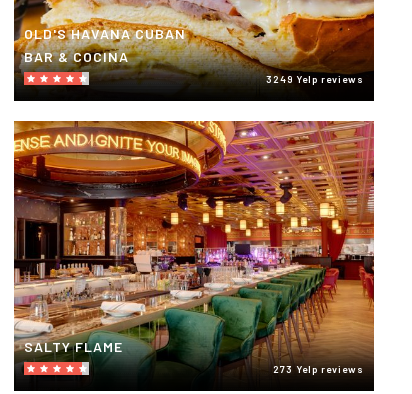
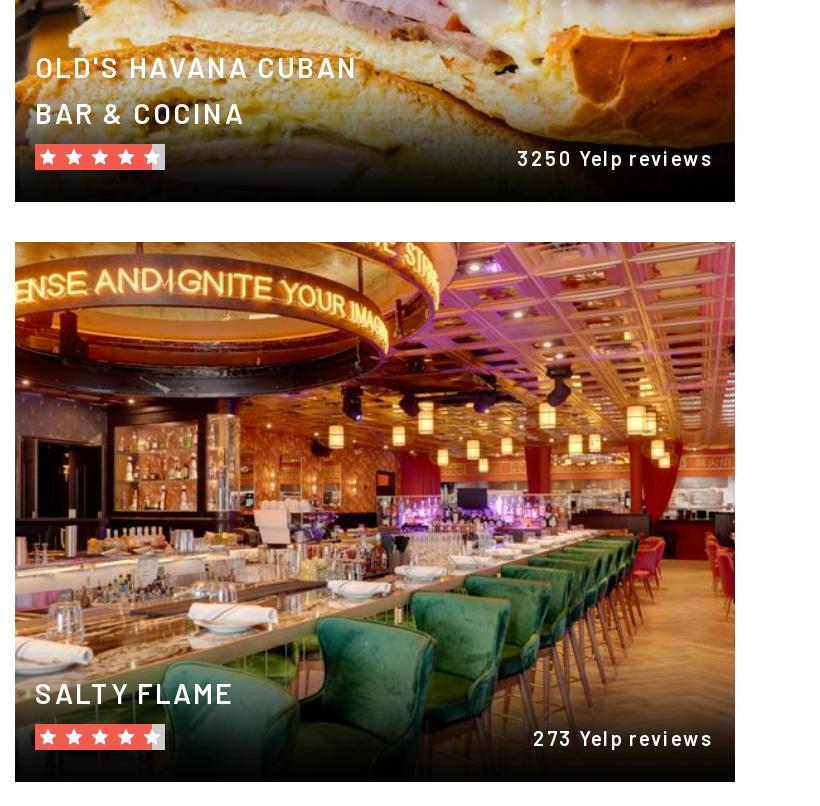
[266,73,364,85] 3249 Yelp reviews -> [517,147,715,171] 3250 Yelp reviews

